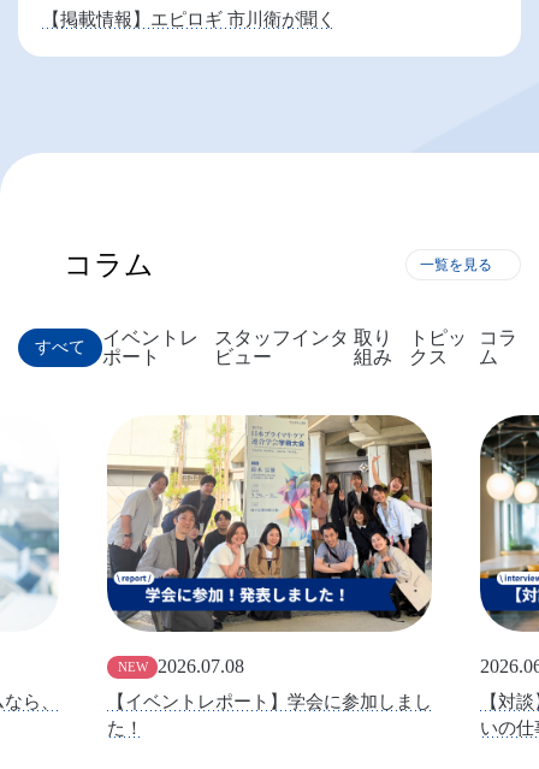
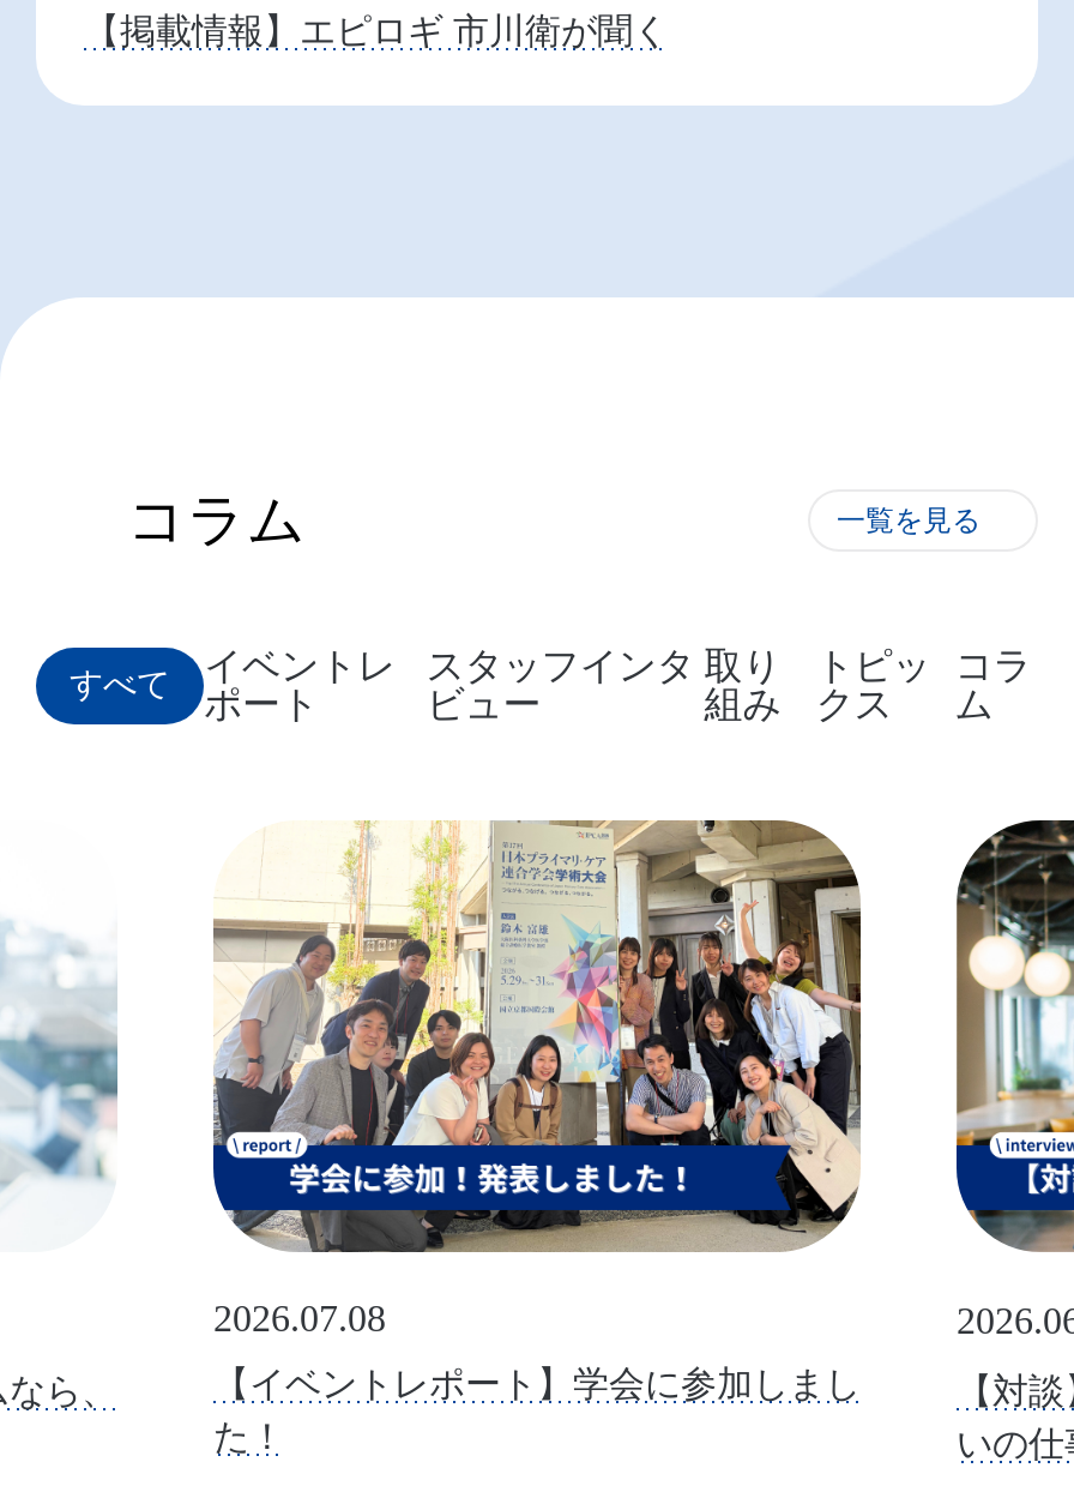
[117,659,147,674] NEW -> none

